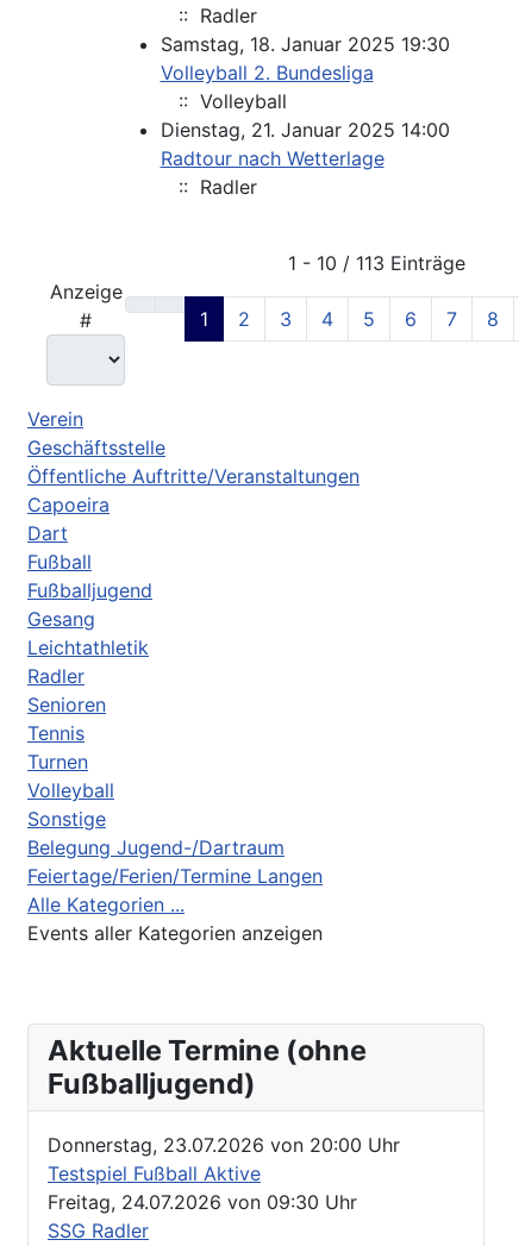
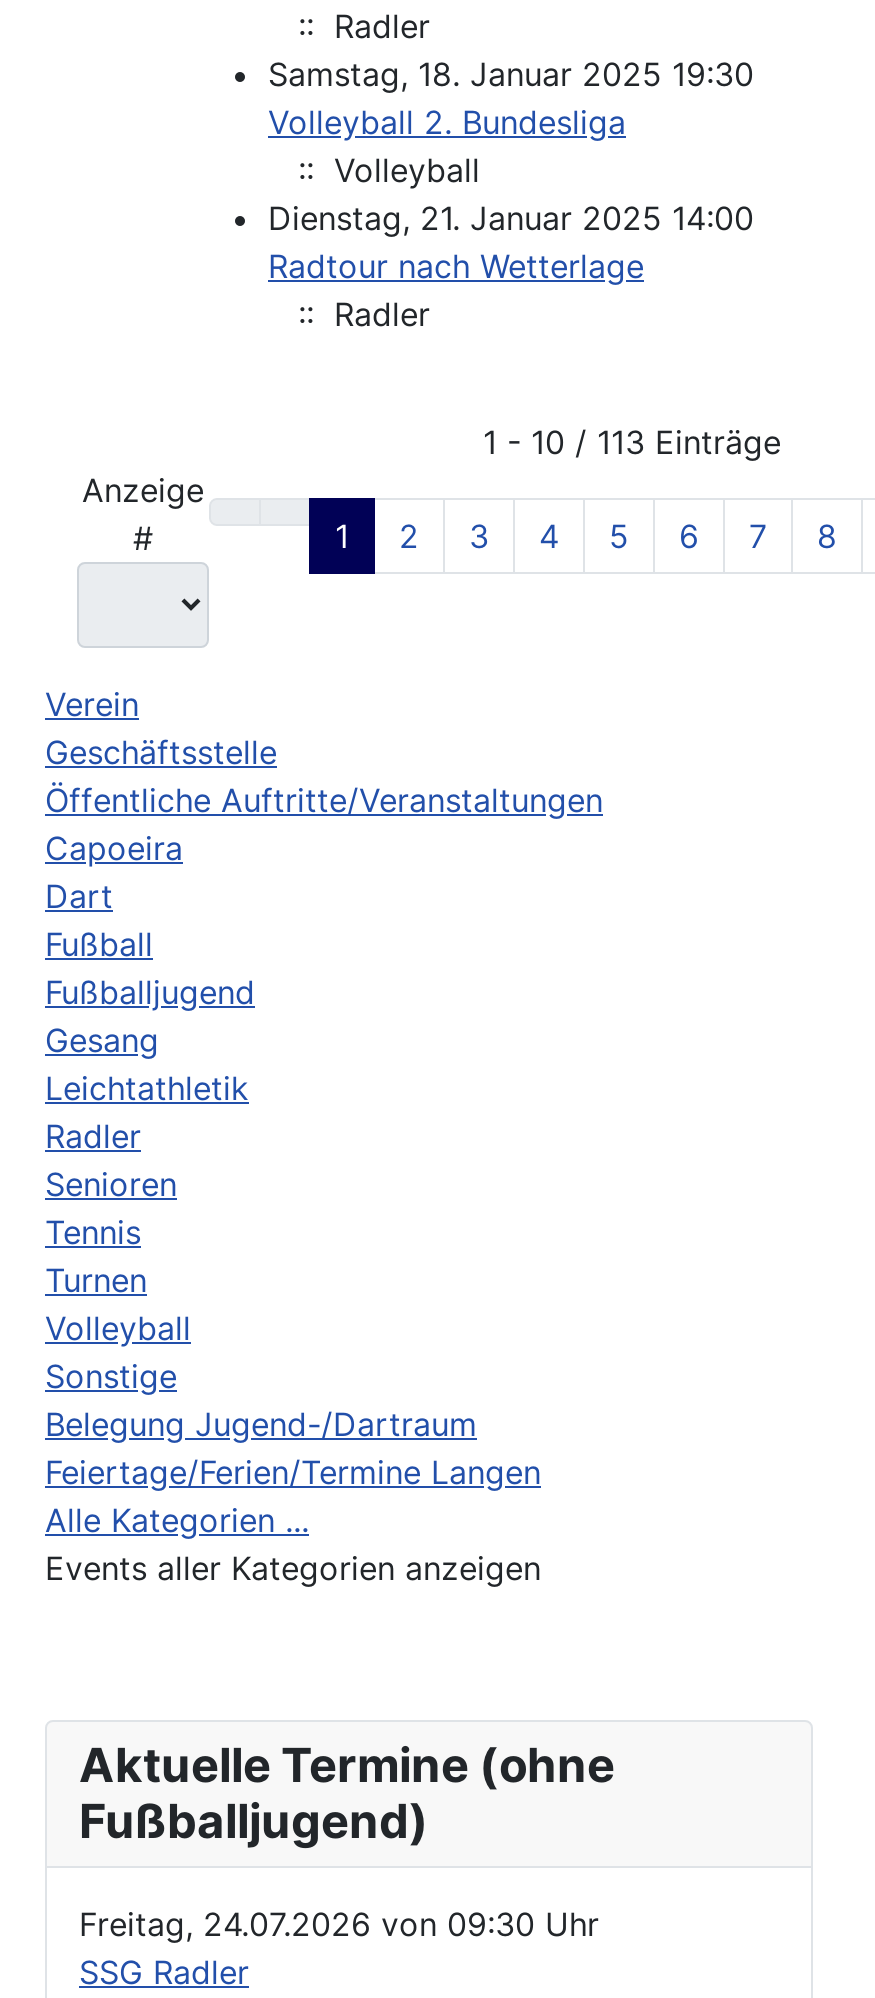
[48,1133,400,1185] Donnerstag, 23.07.2026 von 20:00 Uhr | Testspiel Fußball Aktive -> none

